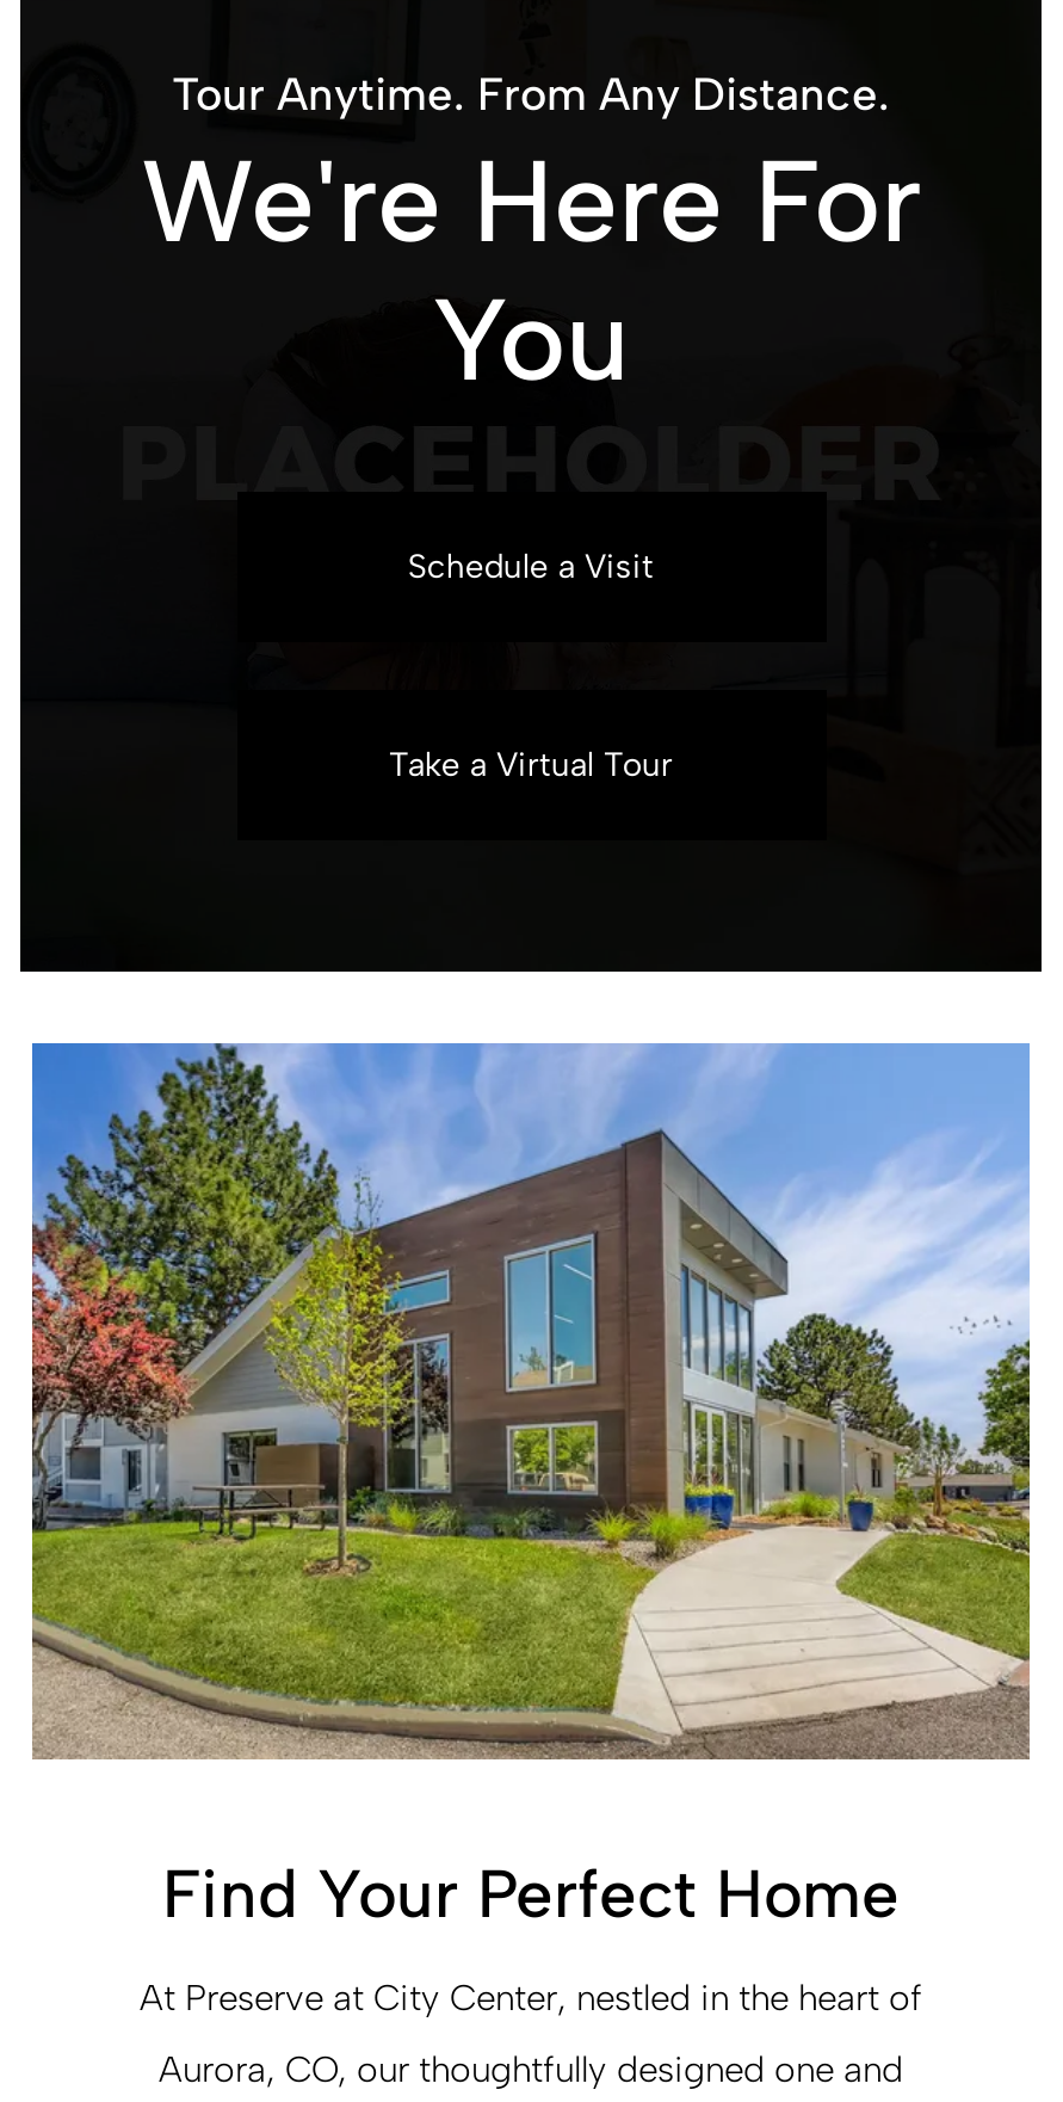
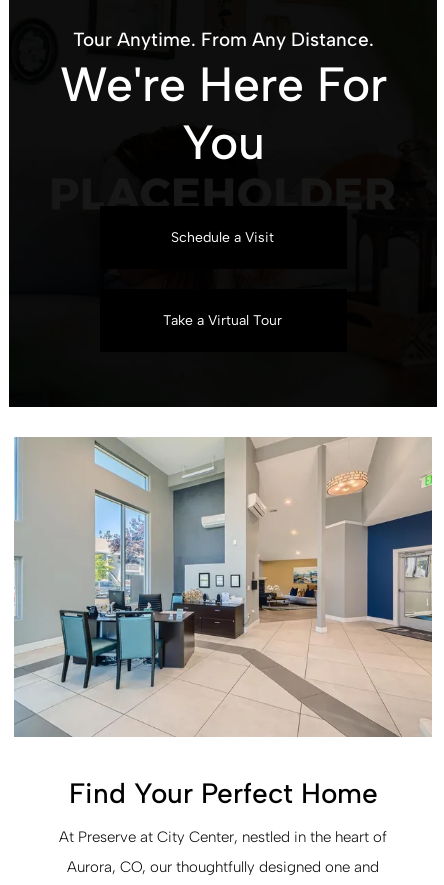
[30,1041,1030,1759] [image] -> [13,436,433,736] [image]

